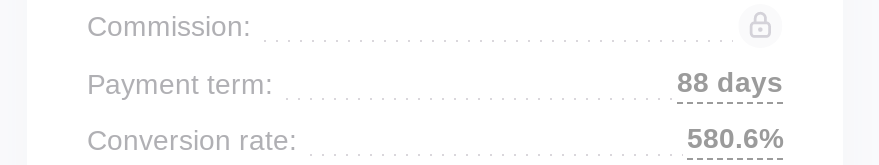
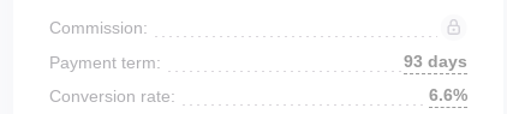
[677,66,783,98] 88 days -> [404,52,467,71] 93 days
[687,122,783,154] 580.6% -> [429,85,467,104] 6.6%

